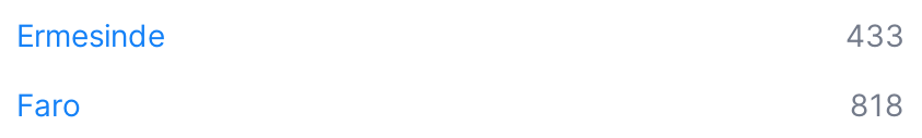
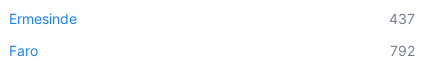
[845,15,905,52] 433 -> [389,10,415,27] 437
[850,85,905,122] 818 -> [390,42,415,59] 792

